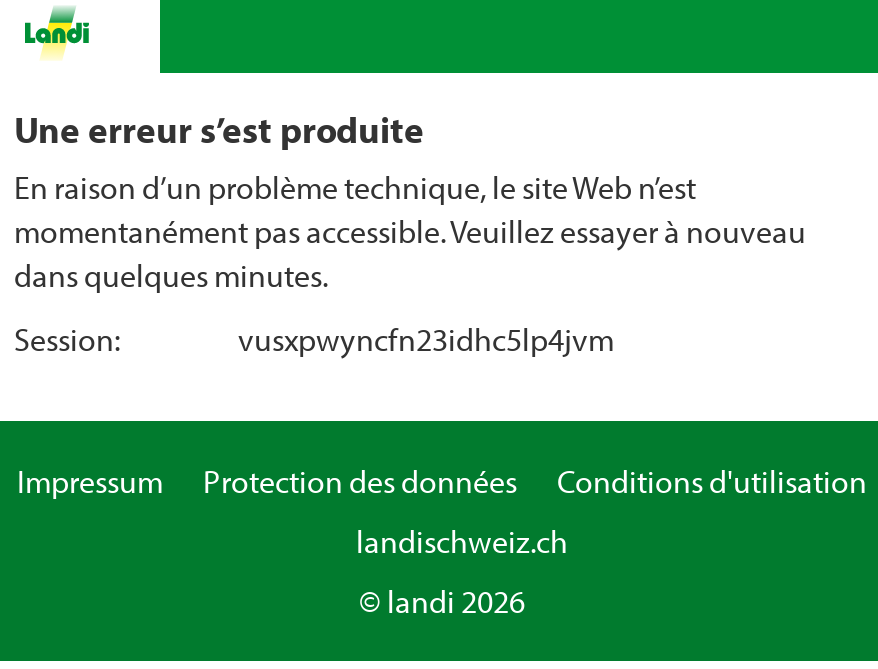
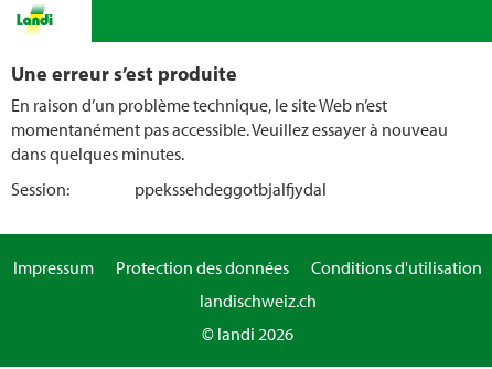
[238,319,614,359] vusxpwyncfn23idhc5lp4jvm -> [135,178,327,200] ppekssehdeggotbjalfjydal

